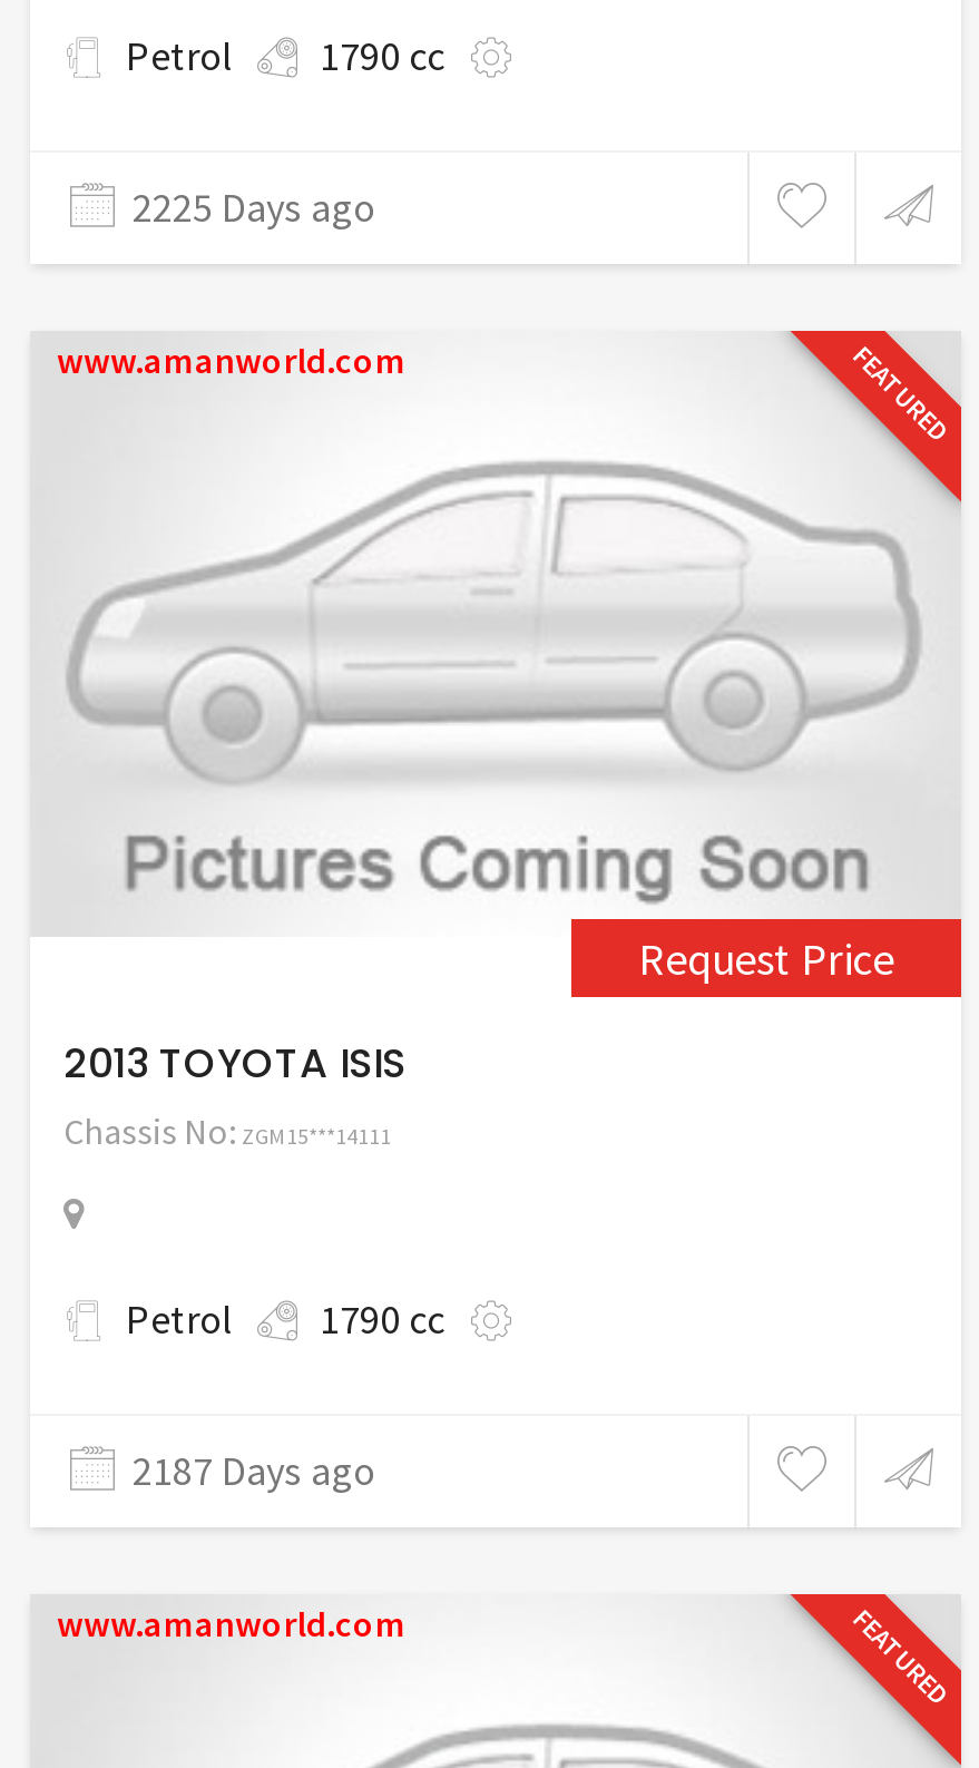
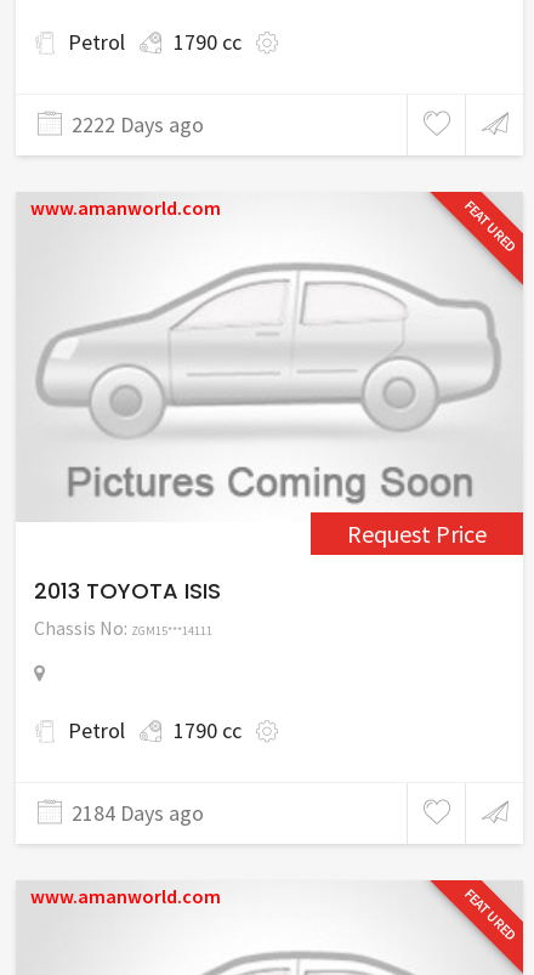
[133,182,375,233] 2225 Days ago -> [72,110,204,138] 2222 Days ago
[133,1445,375,1496] 2187 Days ago -> [72,799,204,827] 2184 Days ago

